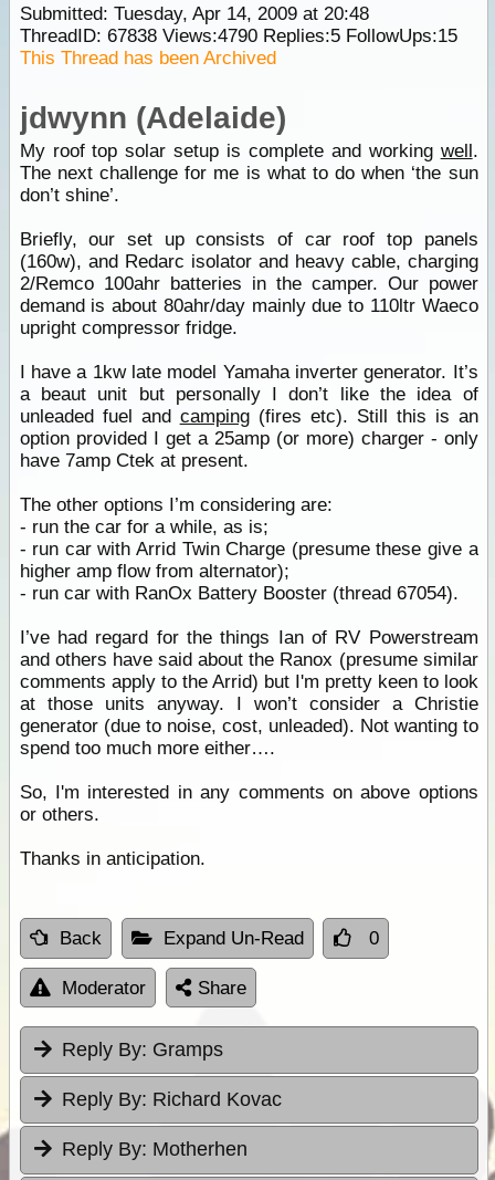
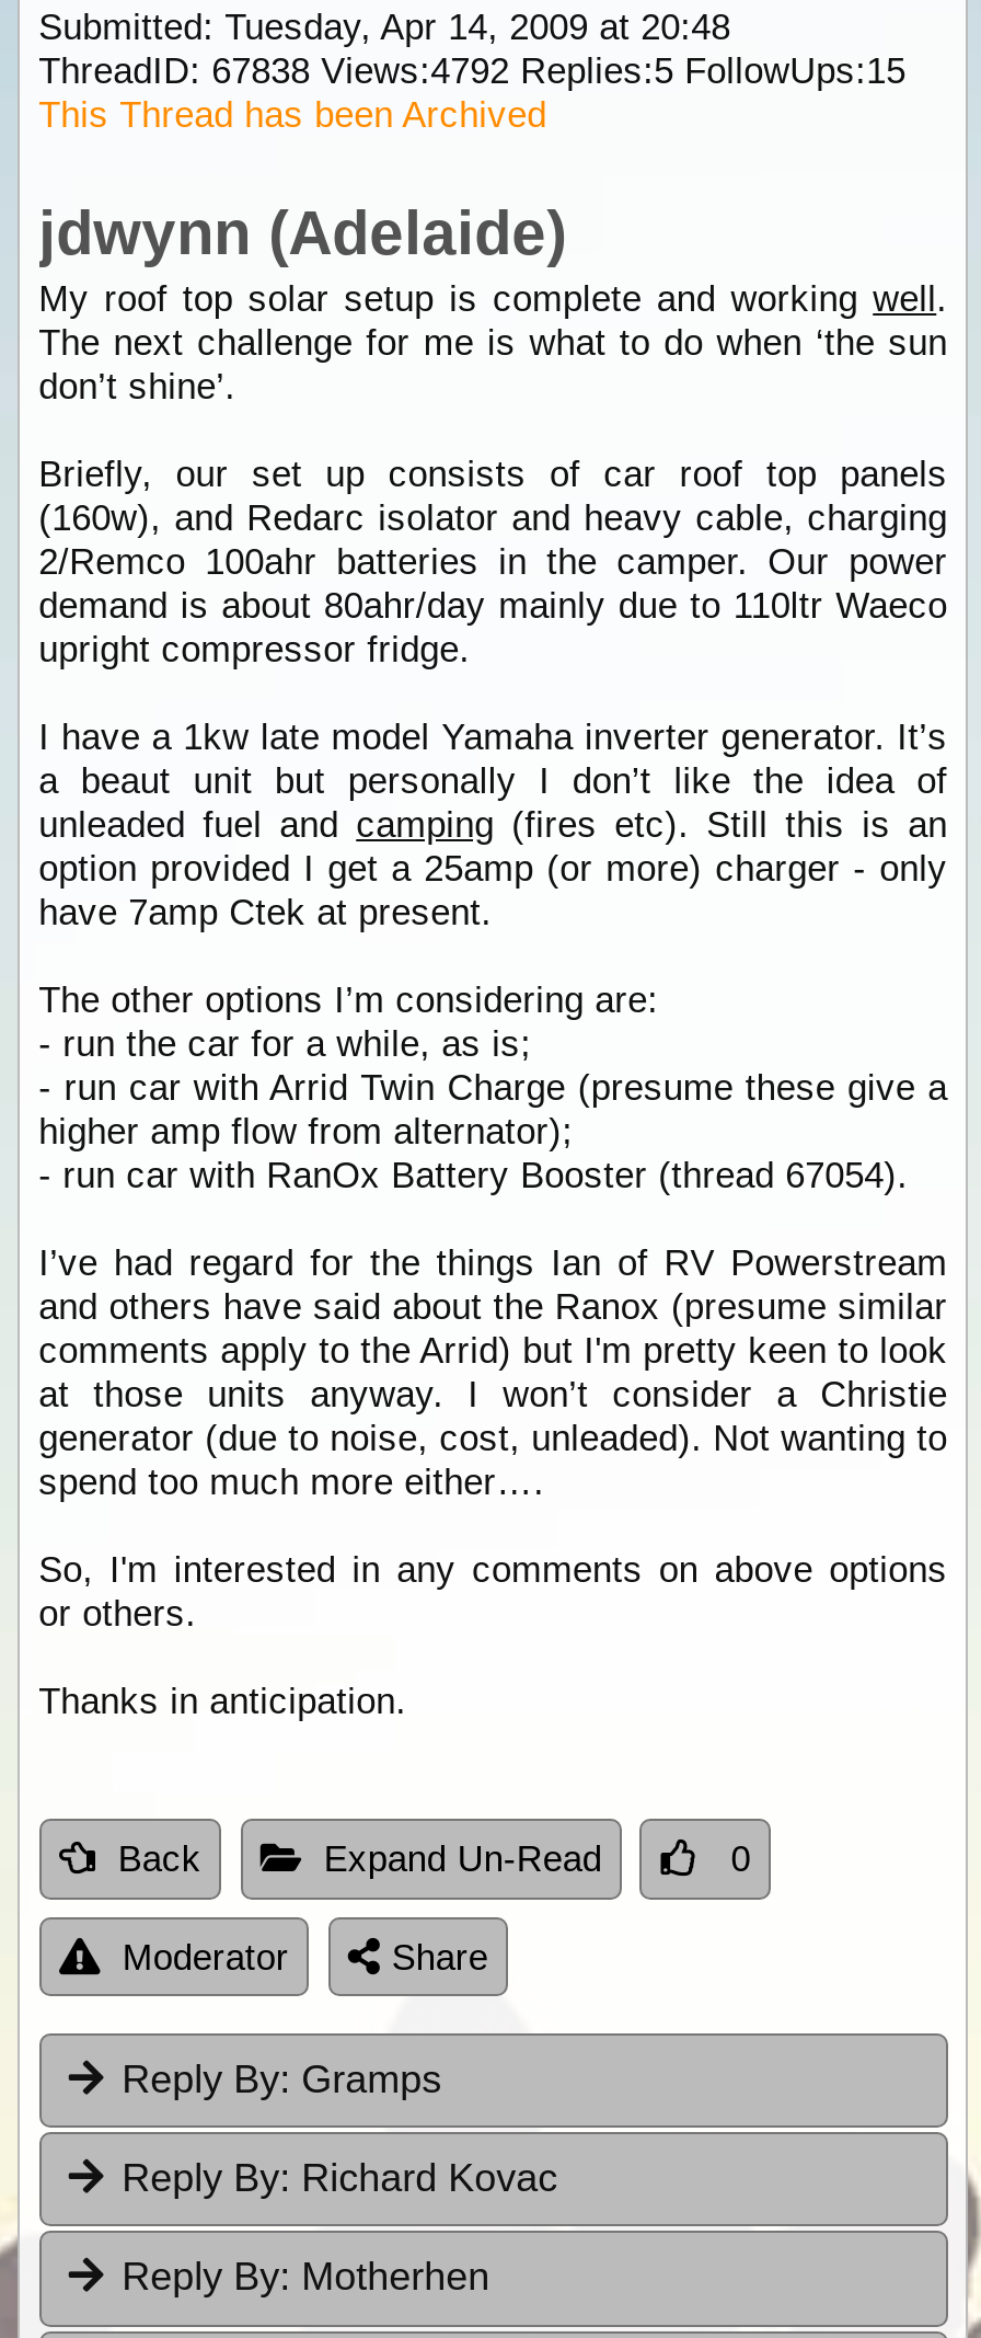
[19,25,457,46] ThreadID: 67838 Views:4790 Replies:5 FollowUps:15 -> [39,50,906,92] ThreadID: 67838 Views:4792 Replies:5 FollowUps:15

